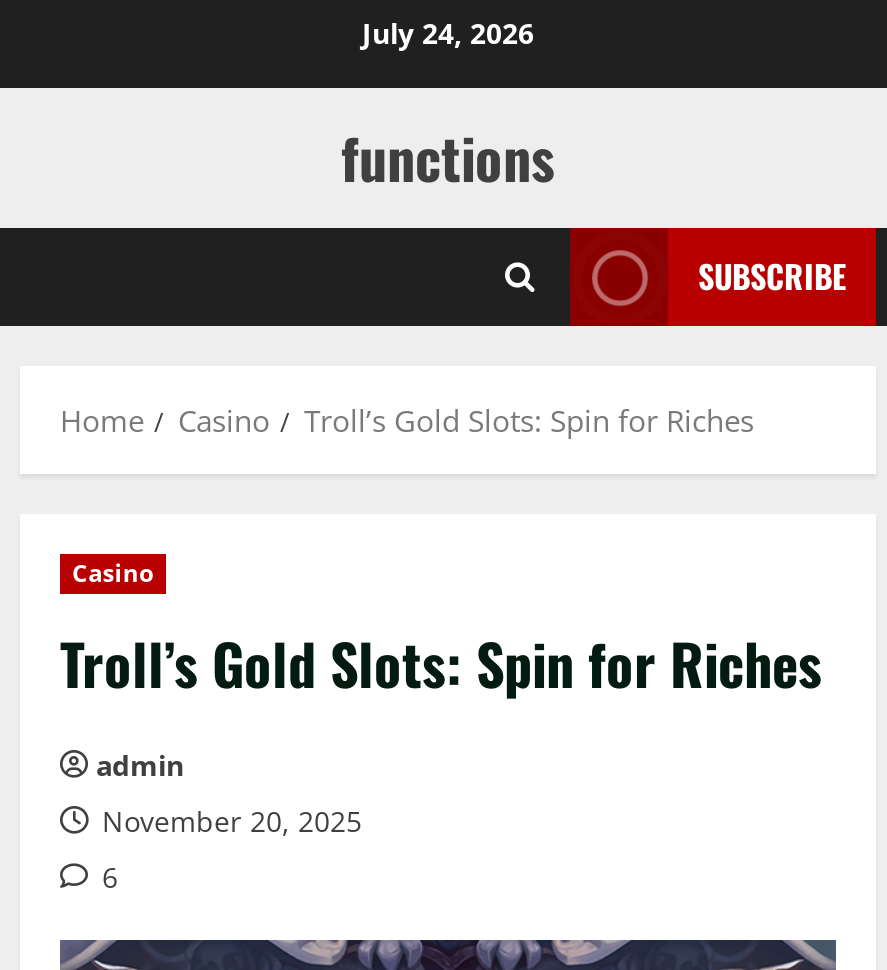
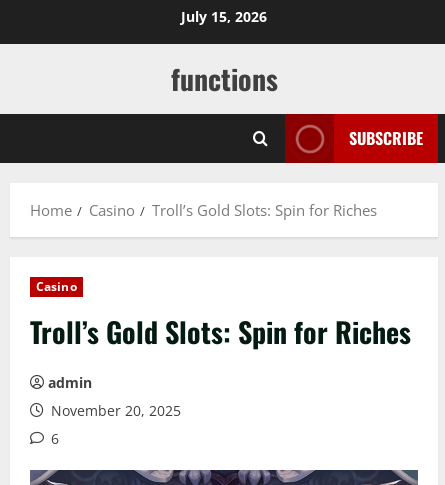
[362,14,534,52] July 24, 2026 -> [181,7,267,26] July 15, 2026

